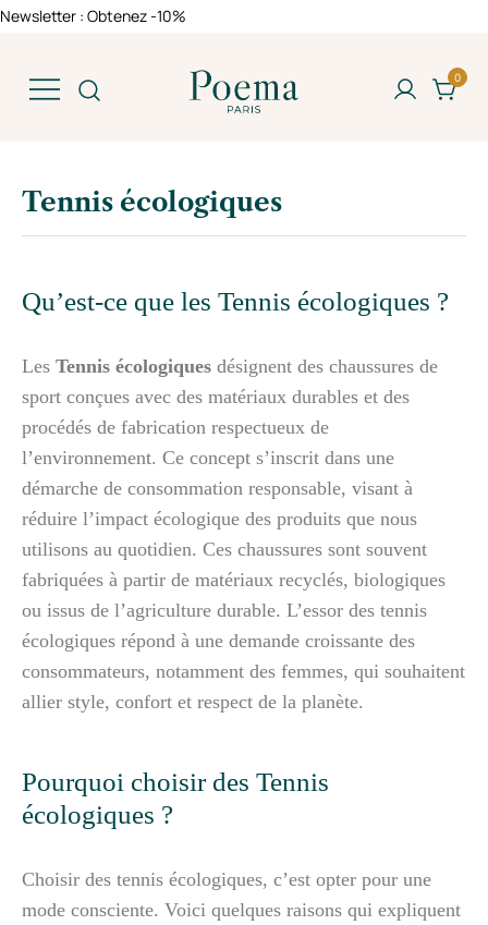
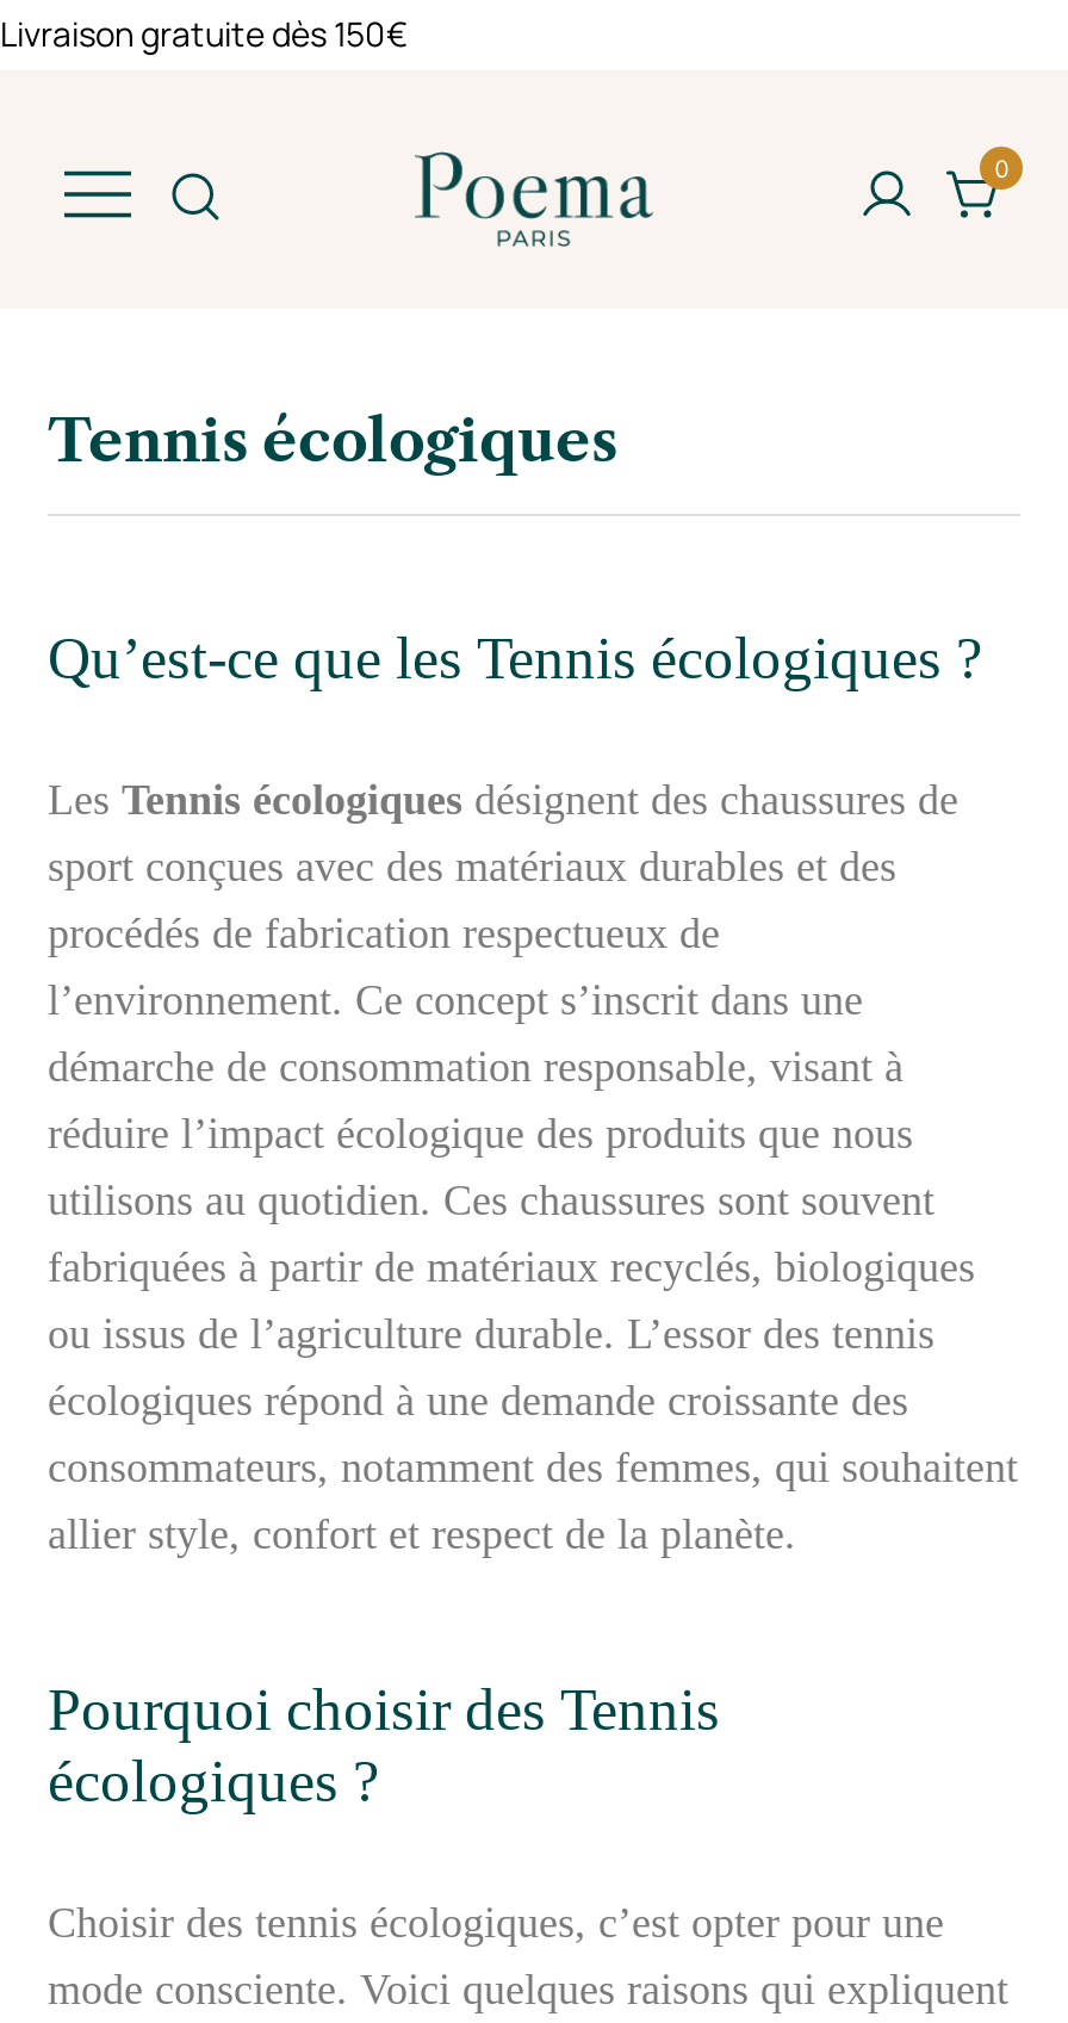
[0,5,186,26] Newsletter : Obtenez -10% -> [0,11,408,56] Livraison gratuite dès 150€

